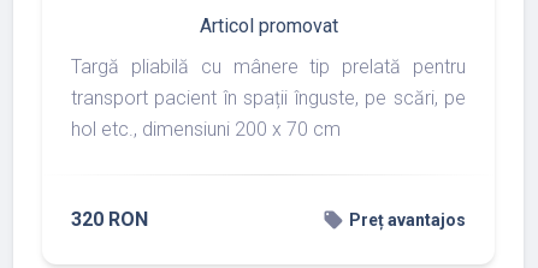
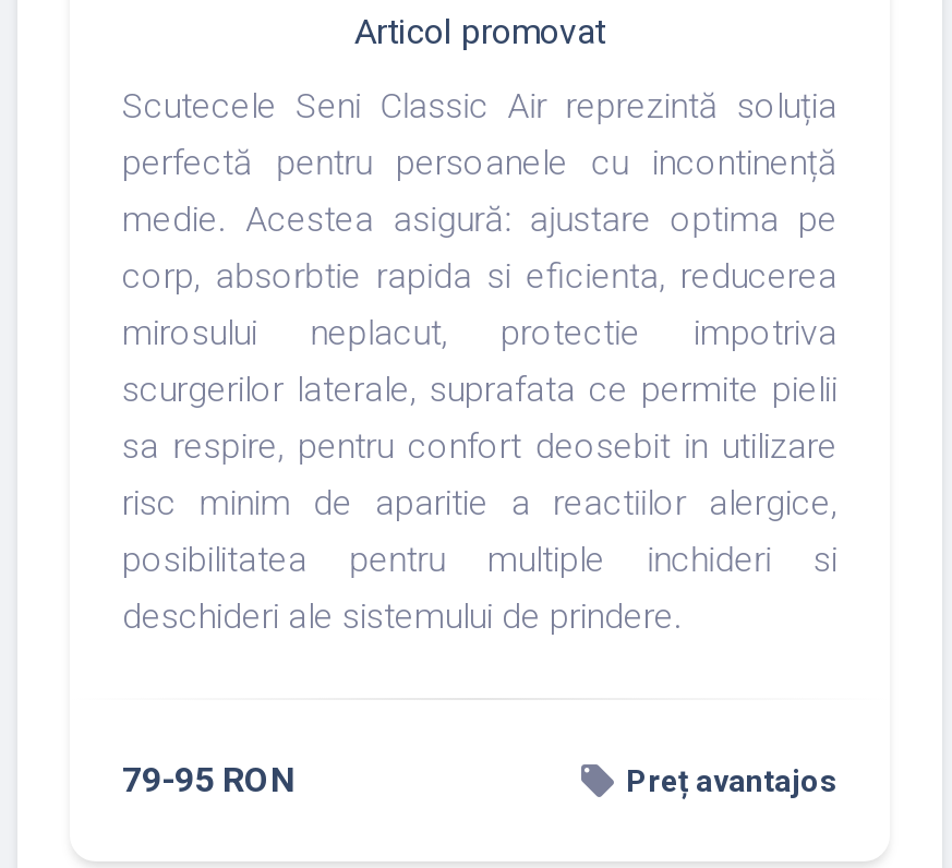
[71,55,466,141] Targă pliabilă cu mânere tip prelată pentru | transport pacient în spații înguste, pe scări, pe | hol etc., dimensiuni 200 x 70 cm -> [122,85,837,637] Scutecele Seni Classic Air reprezintă soluția | perfectă pentru persoanele cu incontinență | medie. Acestea asigură: ajustare optima pe | corp, absorbtie rapida si eficienta, reducerea | mirosului neplacut, protectie impotriva | scurgerilor laterale, suprafata ce permite pielii | sa respire, pentru confort deosebit in utilizare | risc minim de aparitie a reactiilor alergice, | posibilitatea pentru multiple inchideri si | deschideri ale sistemului de prindere.
[71,208,148,231] 320 RON -> [122,759,294,801] 79-95 RON

